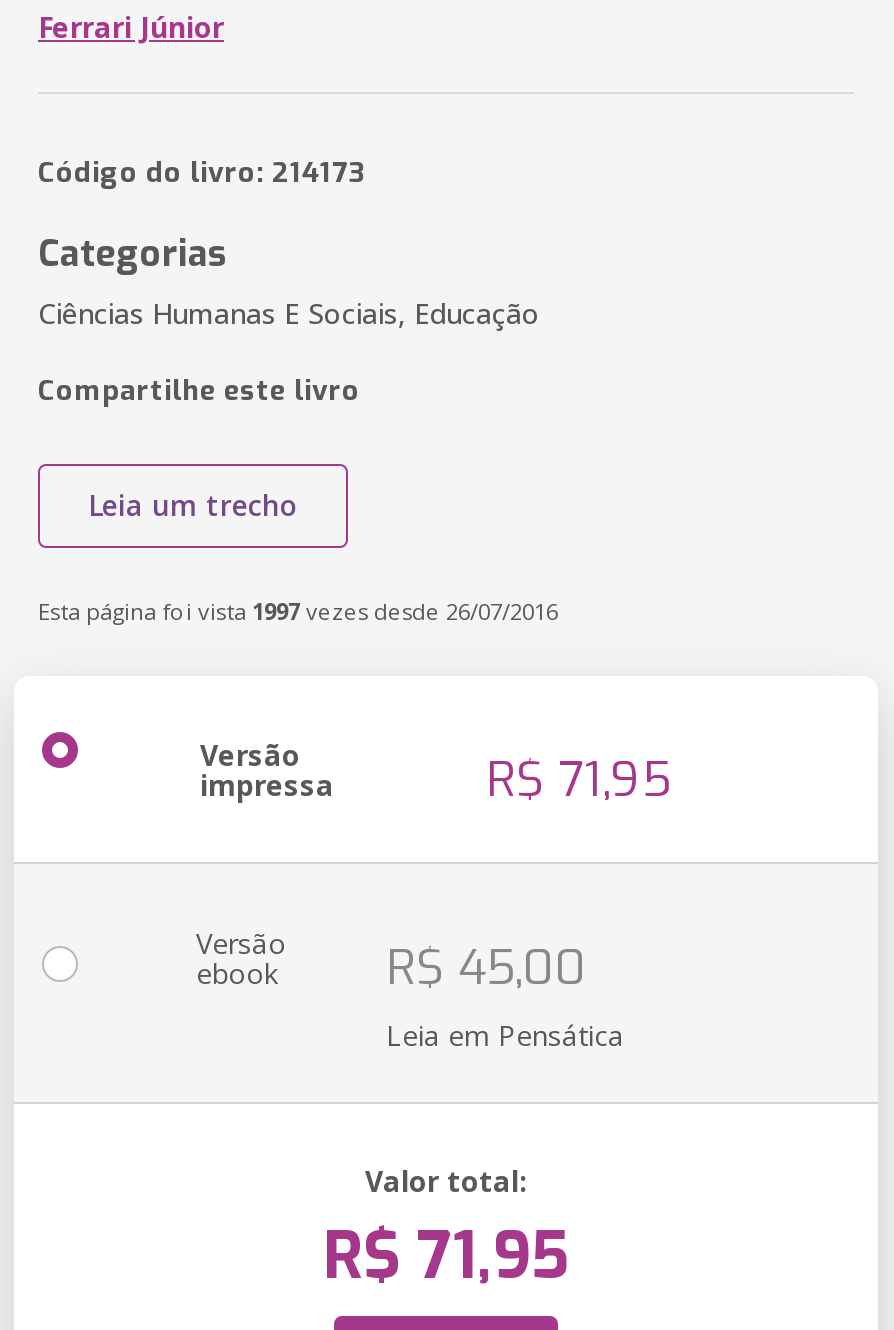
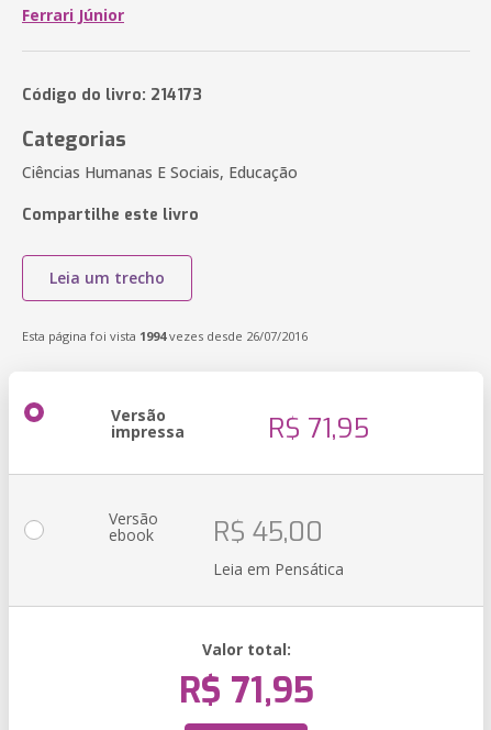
[38,596,558,626] Esta página foi vista 1997 vezes desde 26/07/2016 -> [22,328,308,344] Esta página foi vista 1994 vezes desde 26/07/2016

